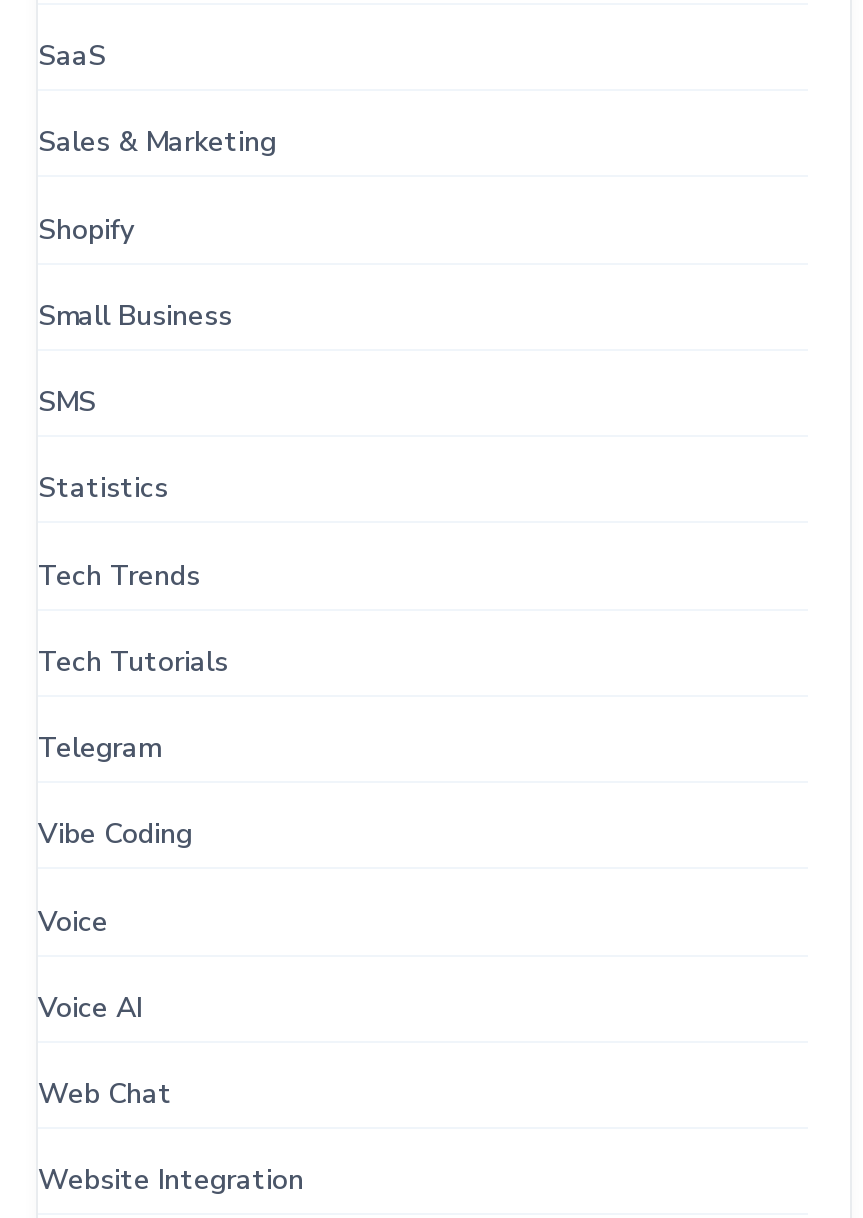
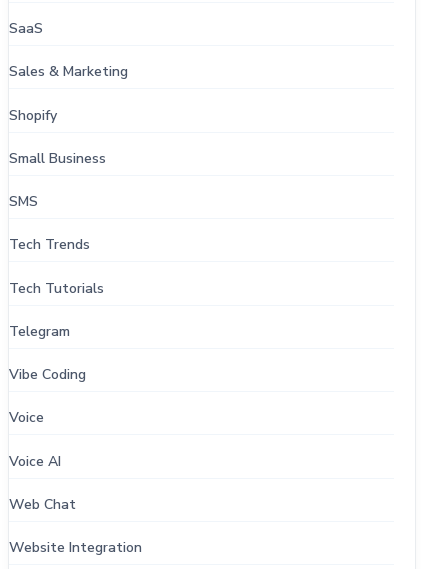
[38,470,168,508] Statistics -> none

